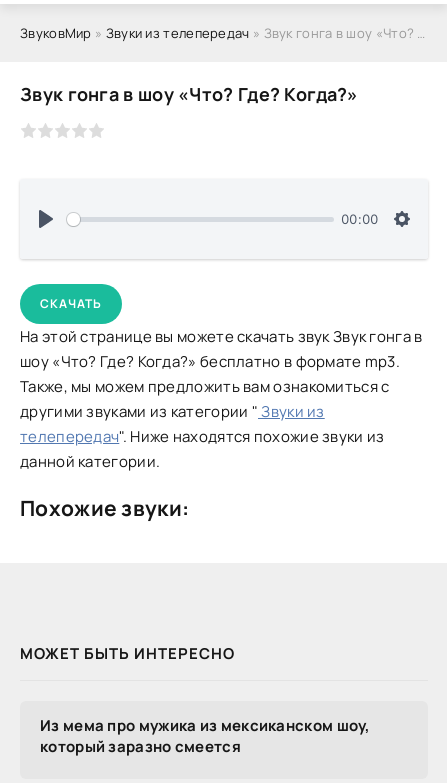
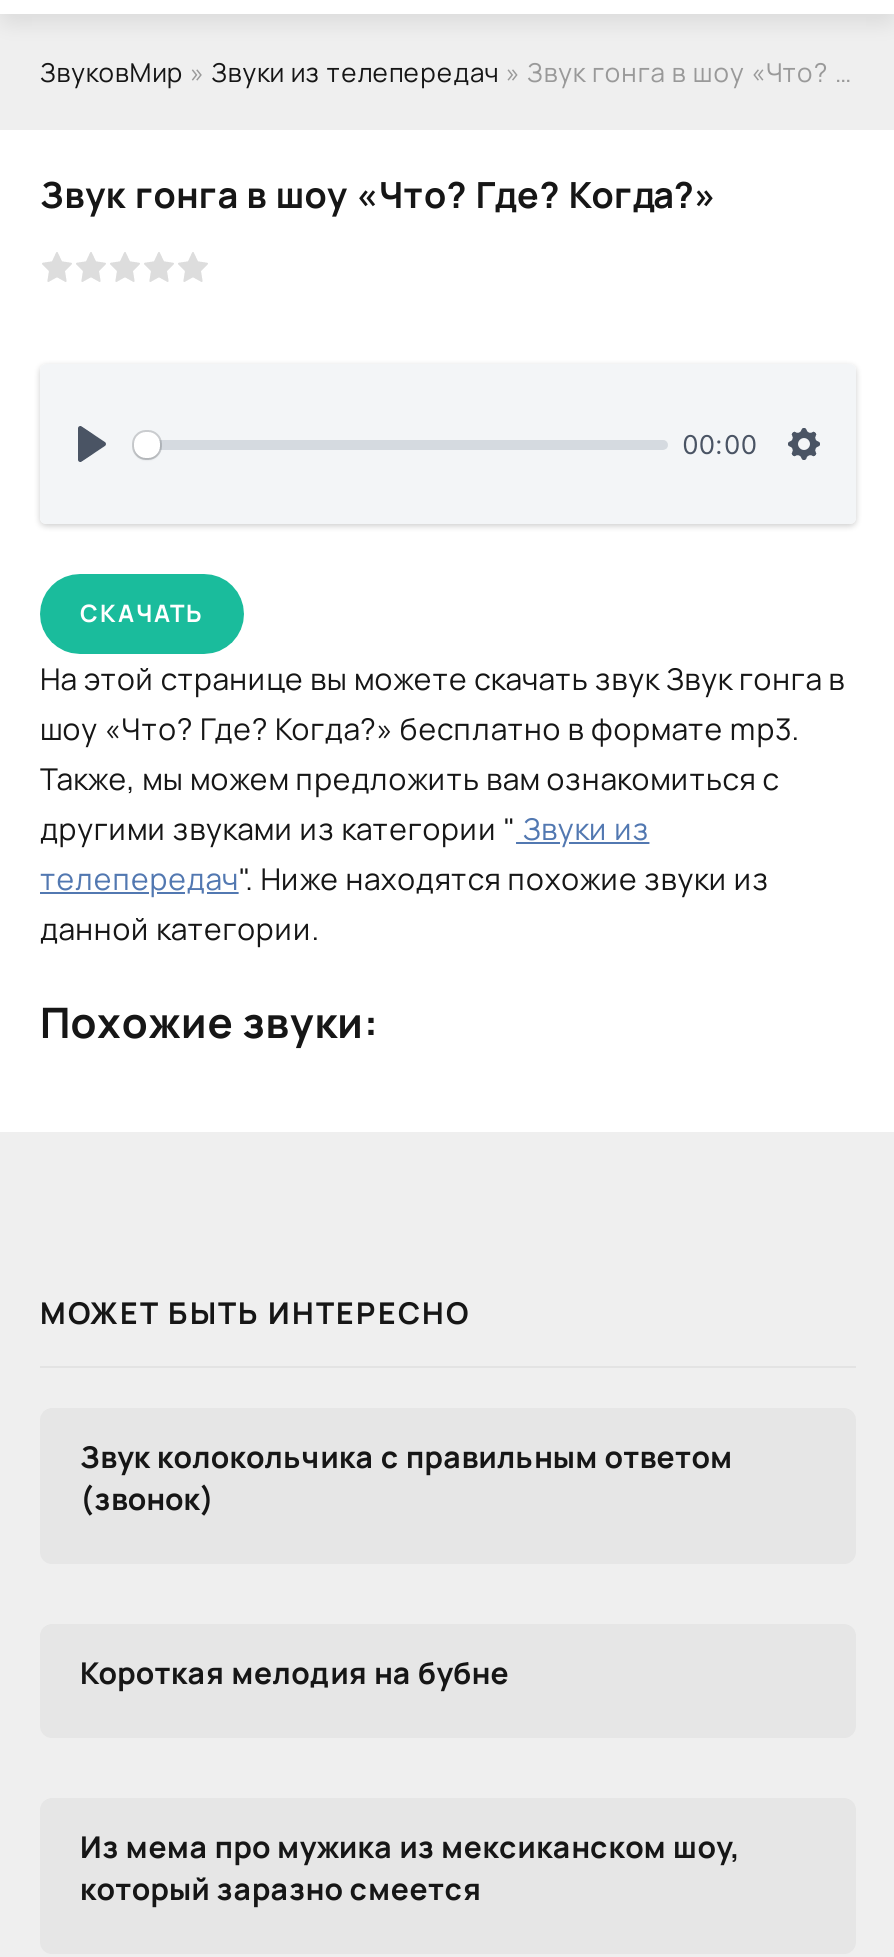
none -> [80,1436,733,1520] Звук колокольчика с правильным ответом | (звонок)
none -> [80,1652,509,1694] Короткая мелодия на бубне

